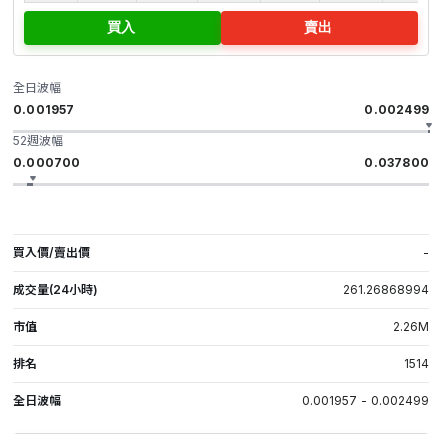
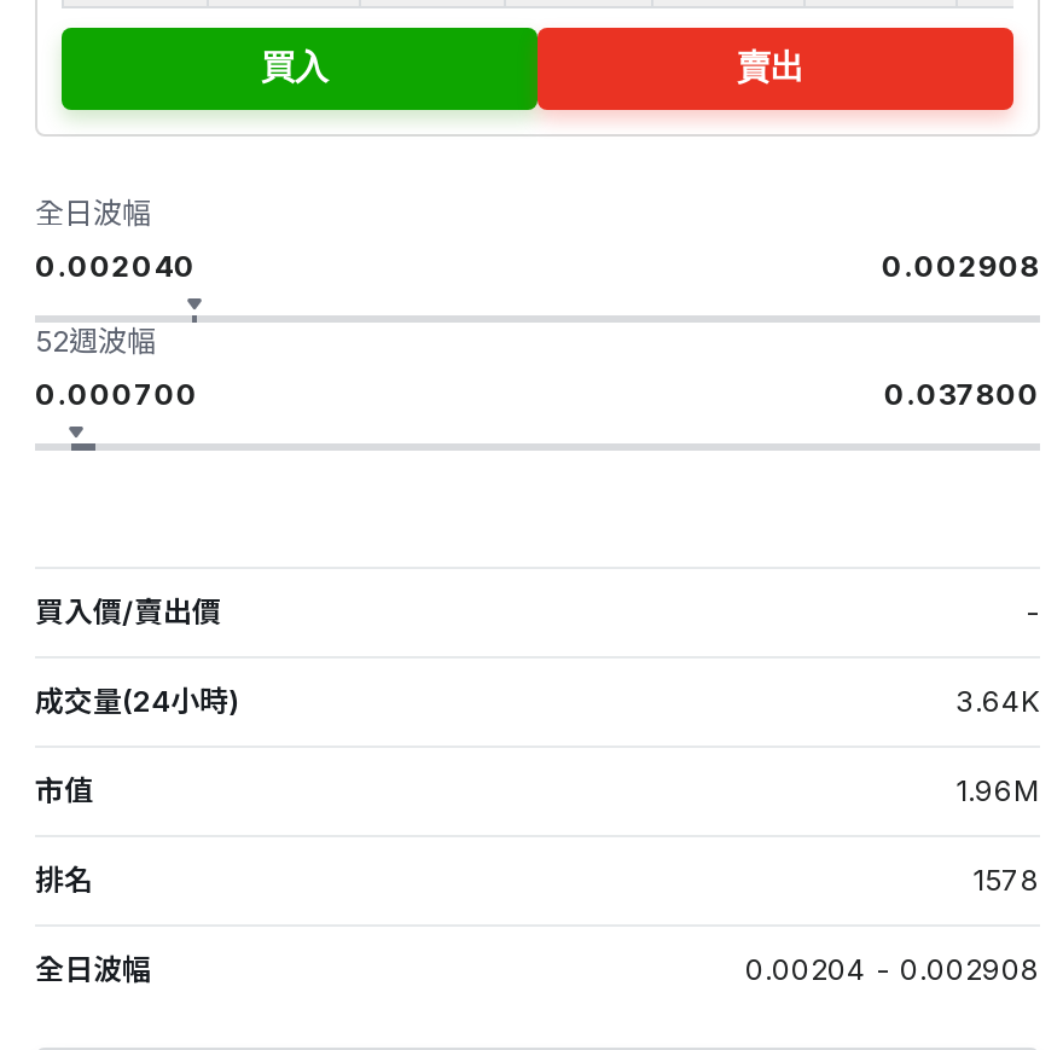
[13,102,75,117] 0.001957 -> [35,247,196,283] 0.002040
[364,102,429,117] 0.002499 -> [882,247,1040,283] 0.002908
[343,282,429,297] 261.26868994 -> [955,682,1040,718] 3.64K
[393,319,429,334] 2.26M -> [955,772,1040,808] 1.96M
[404,356,429,371] 1514 -> [972,861,1040,897] 1578
[302,393,429,408] 0.001957 - 0.002499 -> [745,950,1040,987] 0.00204 - 0.002908

